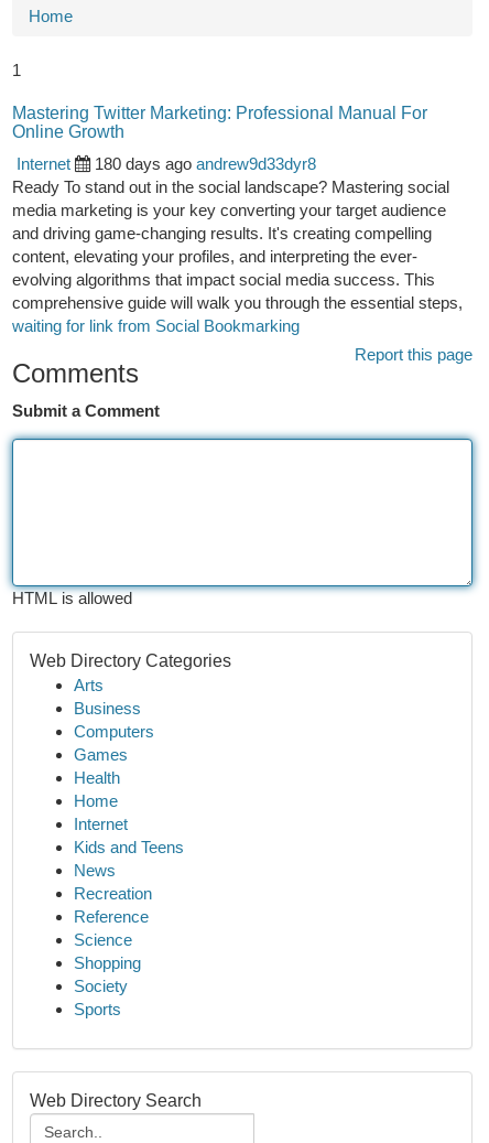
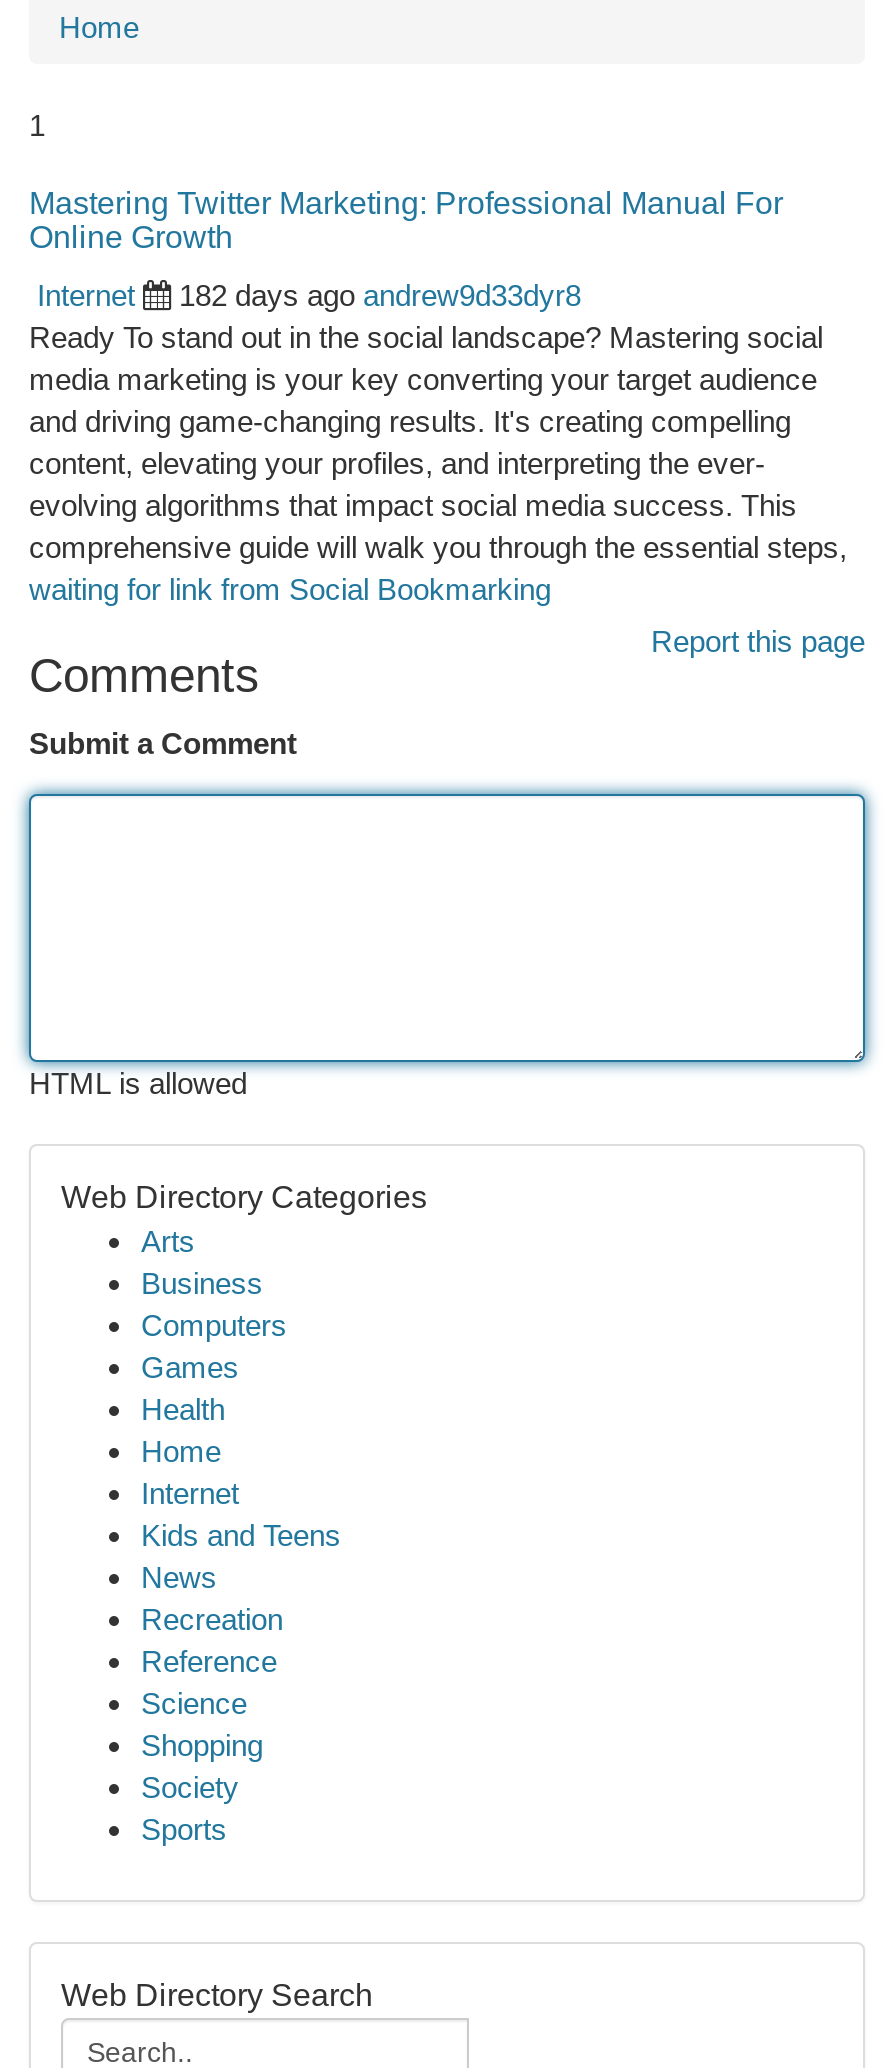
[95,154,316,173] 180 days ago andrew9d33dyr8 -> [179,278,581,312] 182 days ago andrew9d33dyr8

